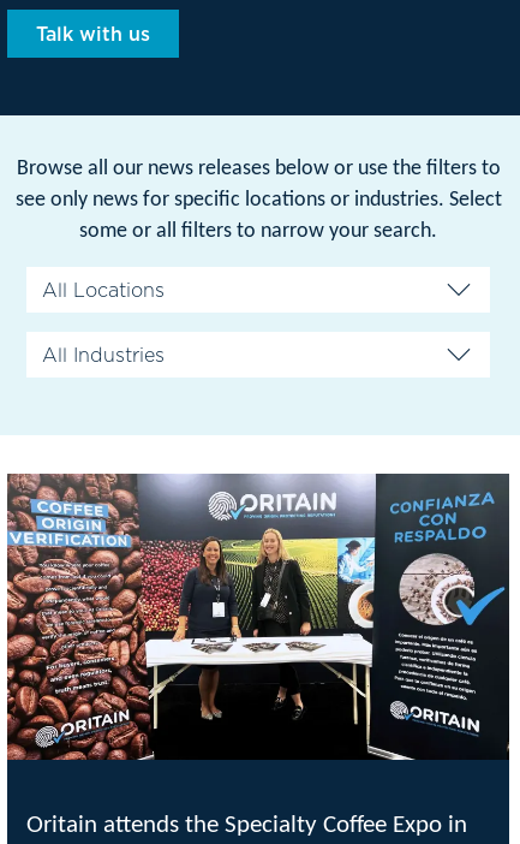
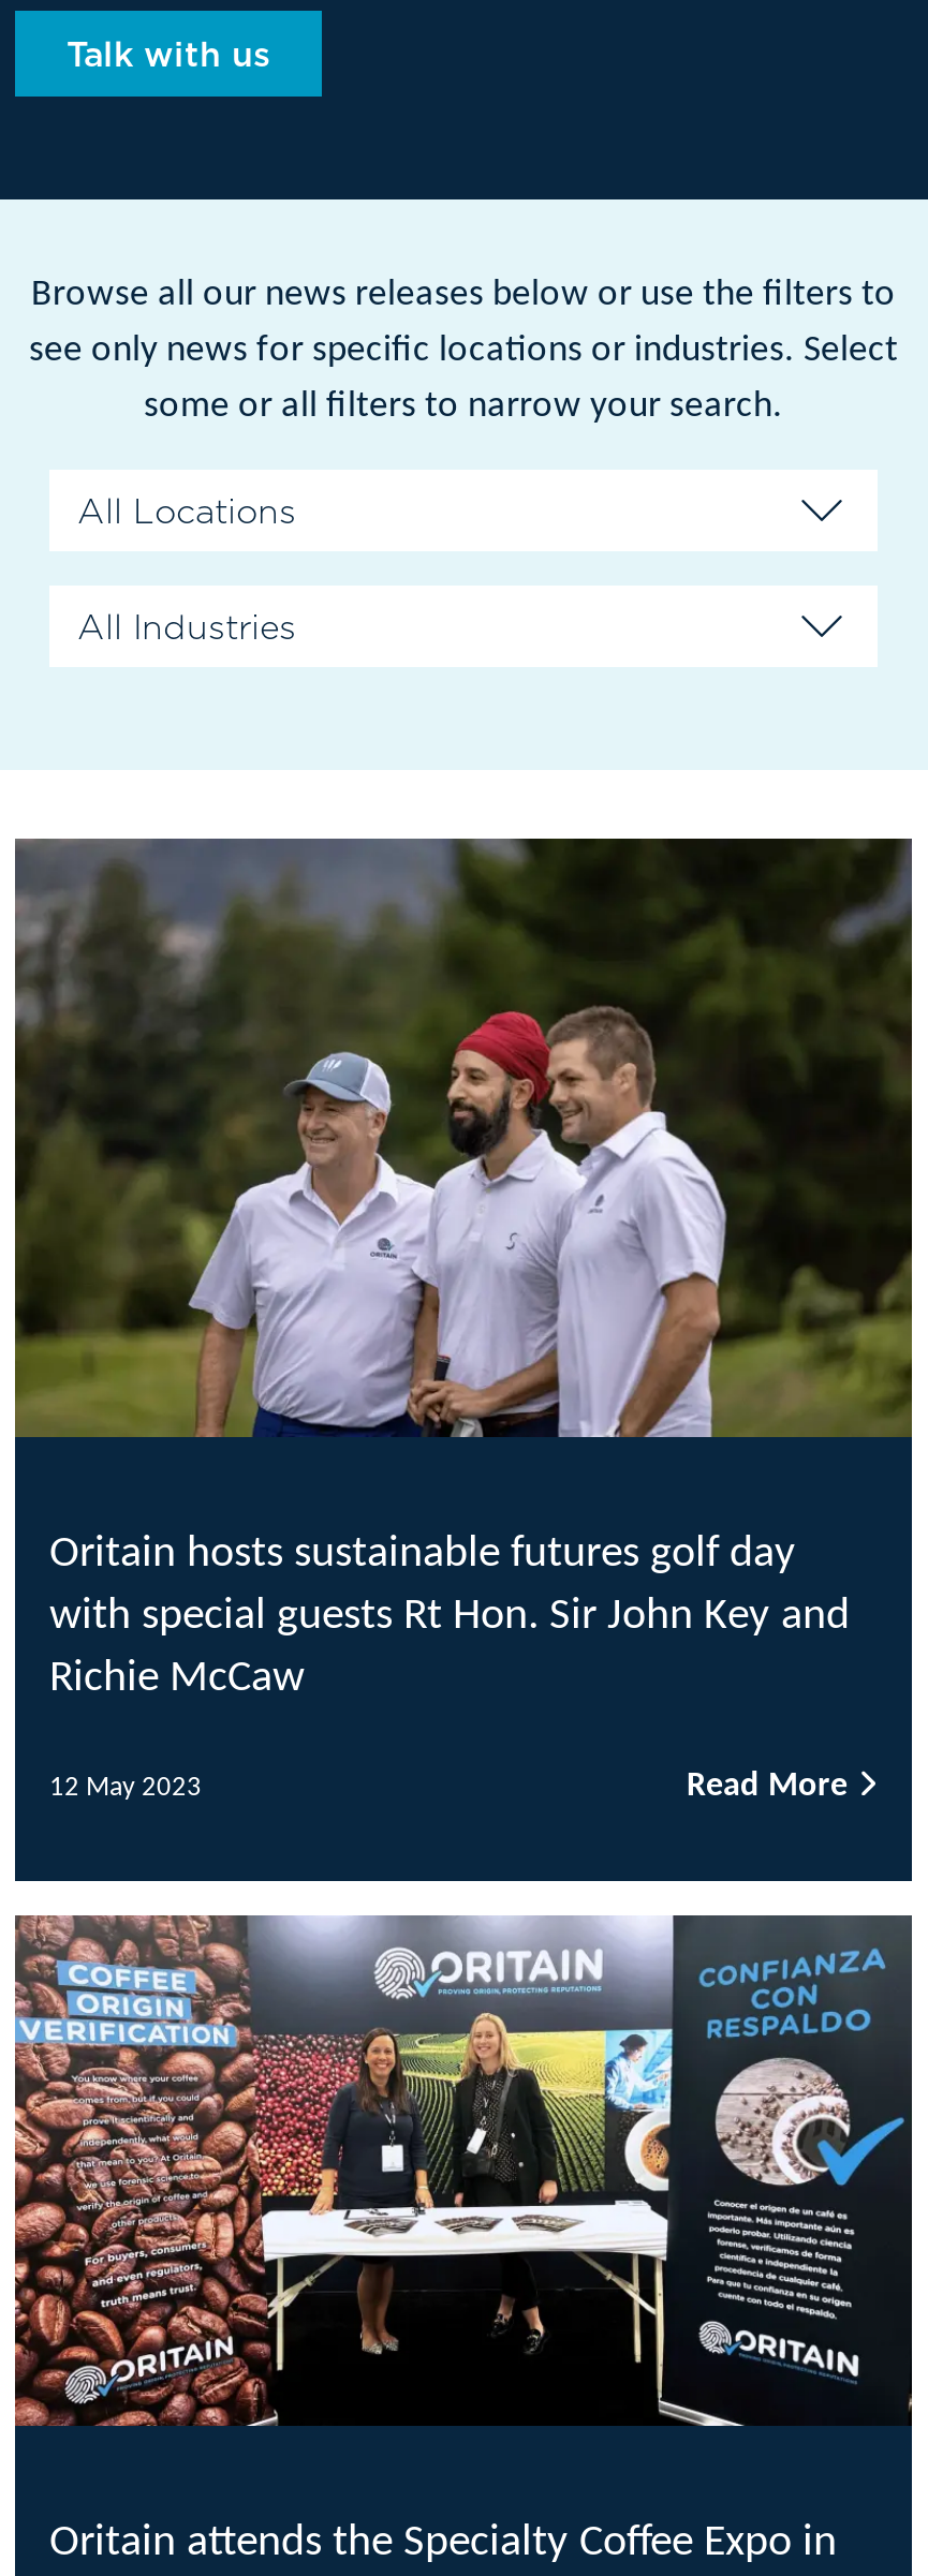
none -> [13,837,912,1439] [image]
none -> [49,1531,856,1804] Oritain hosts sustainable futures golf day | with special guests Rt Hon. Sir John Key and | Richie McCaw | 12 May 2023 | Read More

